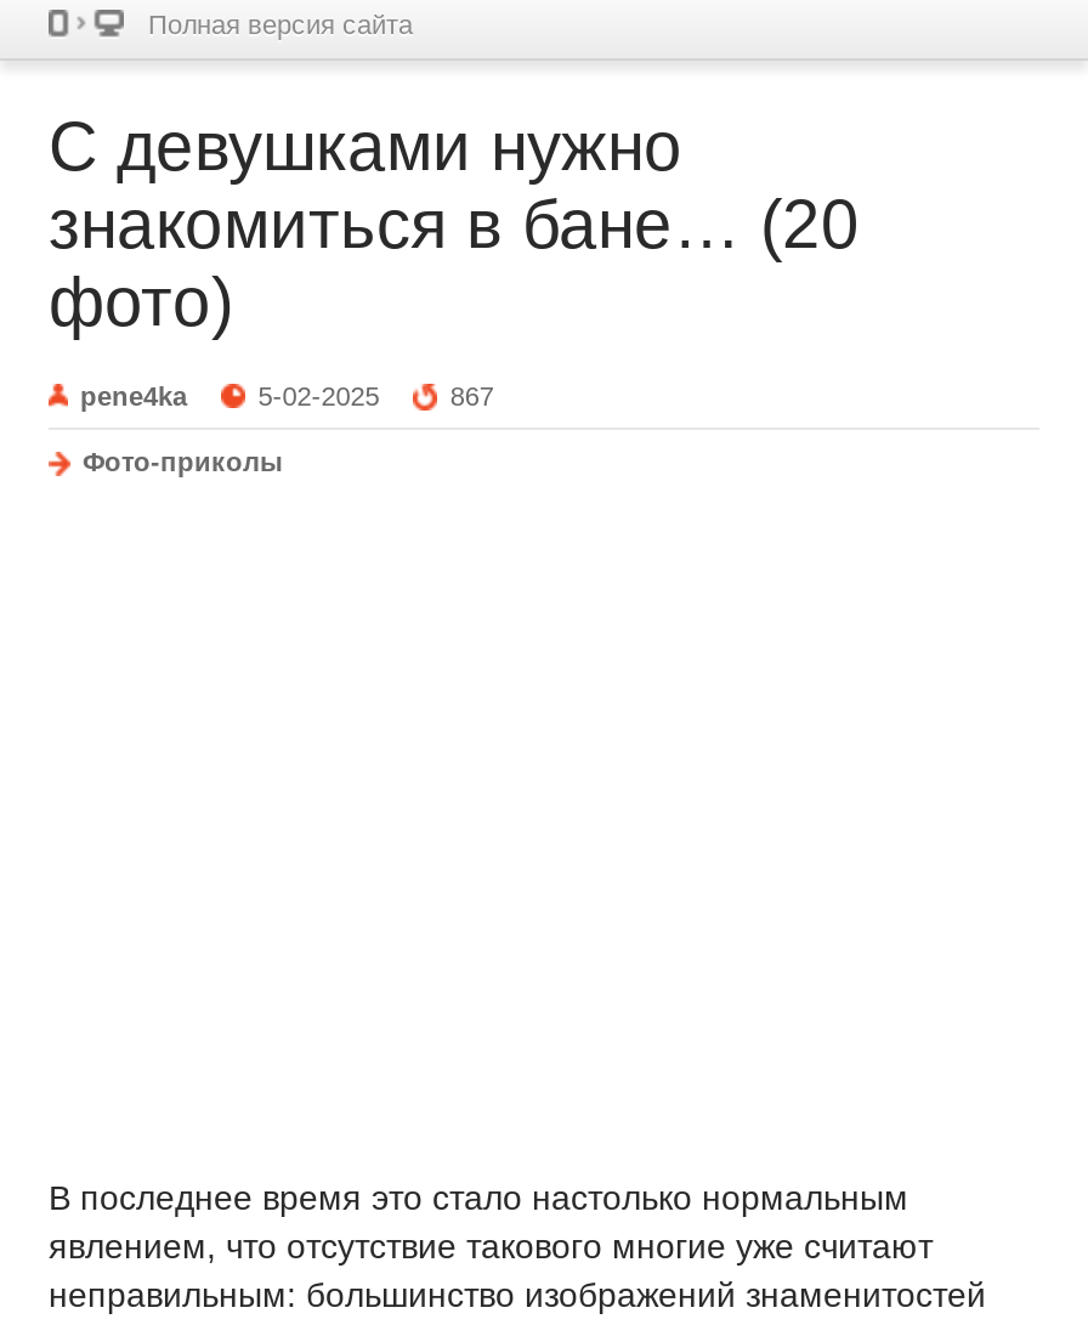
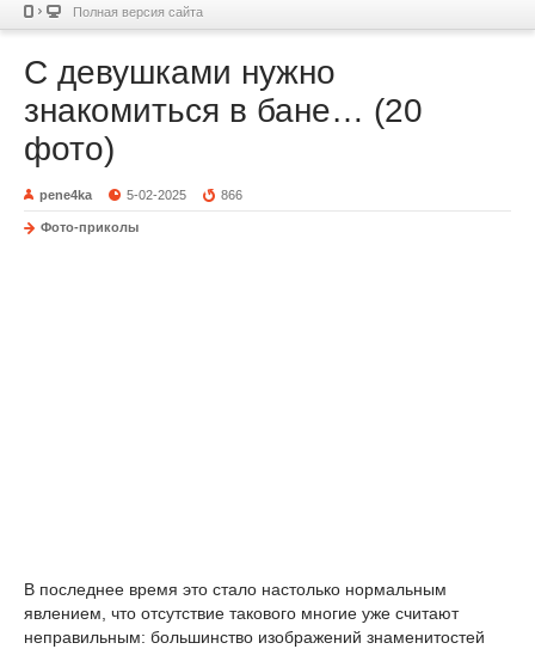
[450,381,494,411] 867 -> [221,188,243,202] 866

